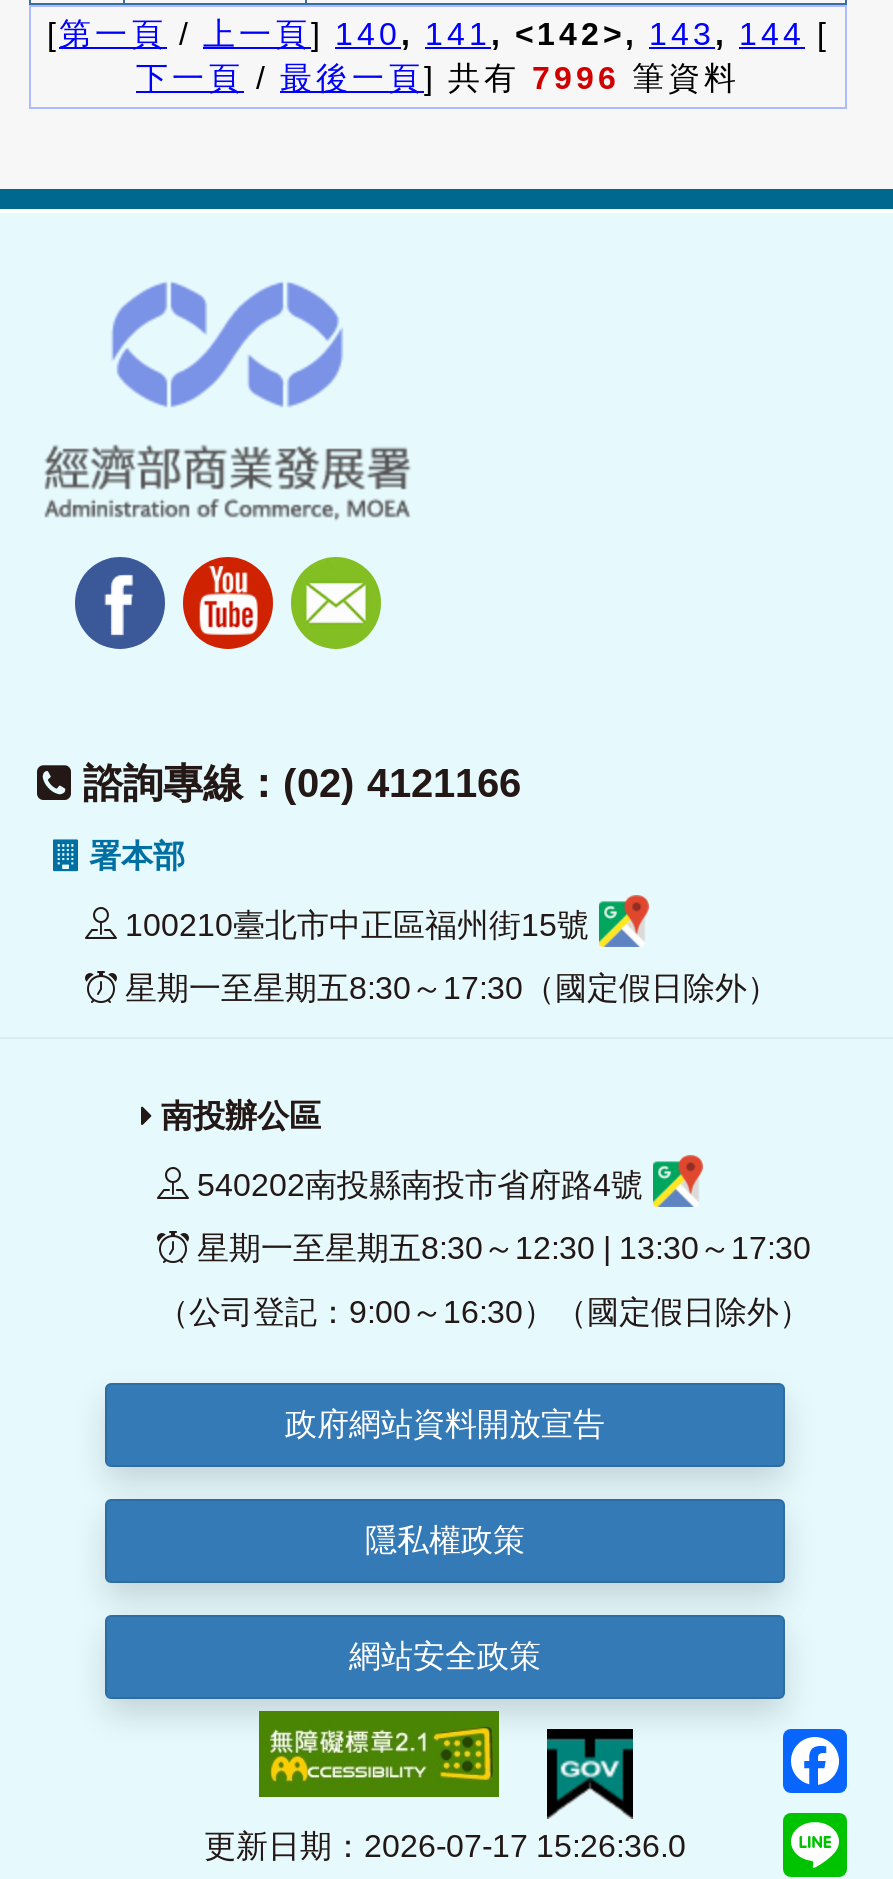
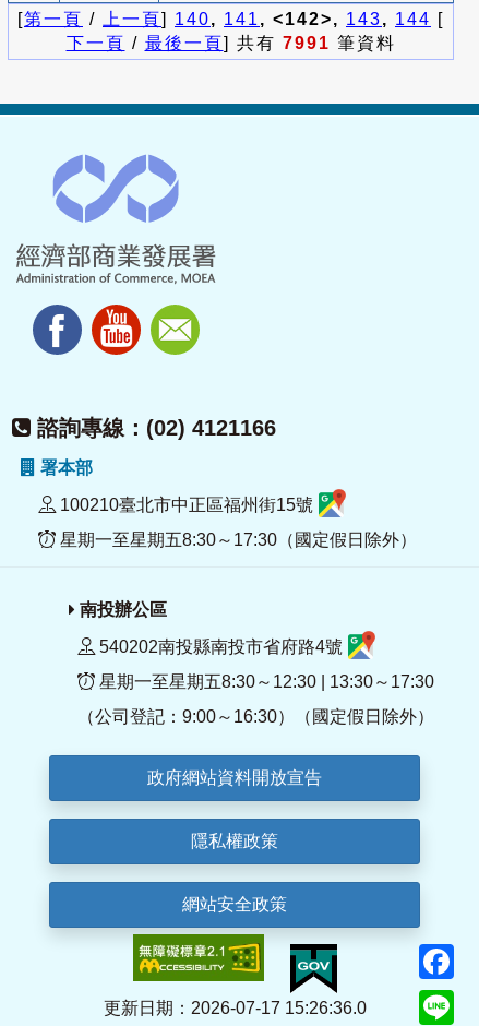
[136,61,740,95] 下一頁/最後一頁] 共有7996筆資料 -> [66,34,396,52] 下一頁/最後一頁] 共有7991筆資料

